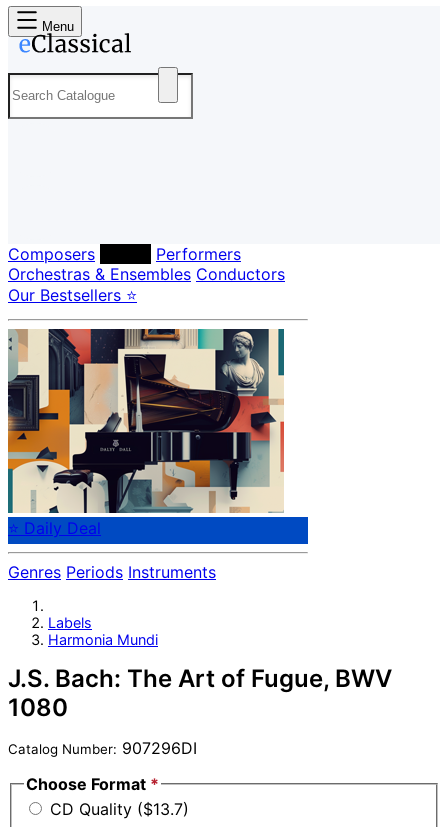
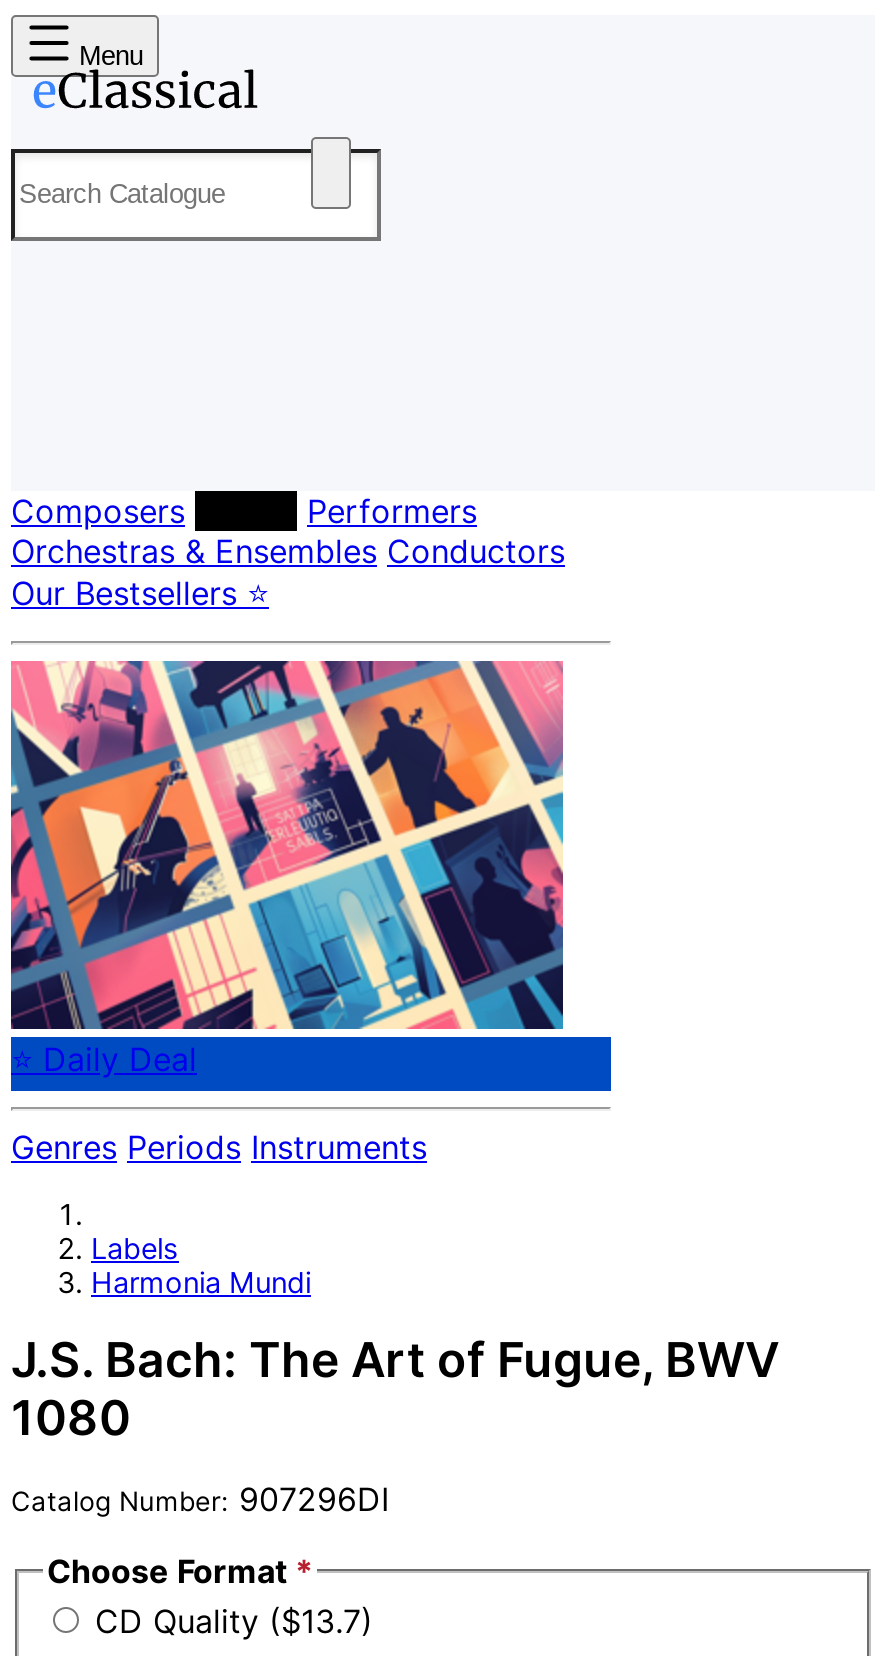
[7,328,285,514] [image] -> [9,659,565,1031] [image]

